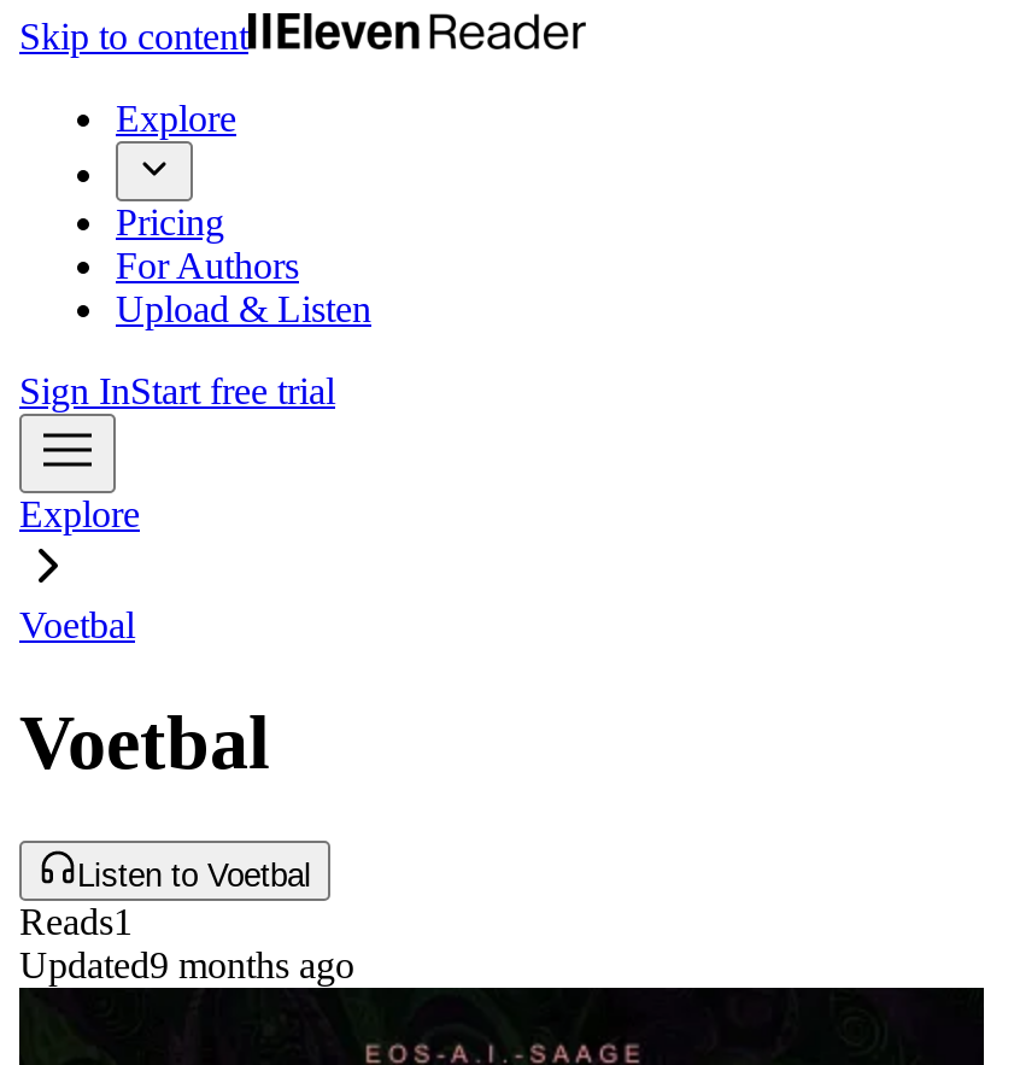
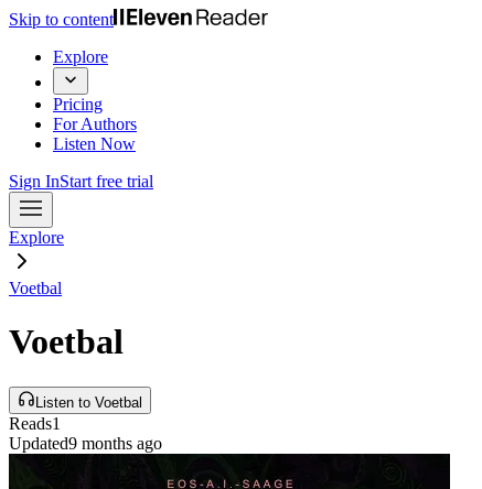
[116,288,371,329] Upload & Listen -> [53,134,136,153] Listen Now

